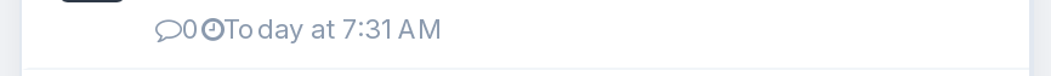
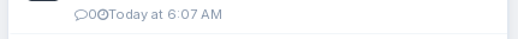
[182,12,442,46] 0 Today at 7:31 AM -> [88,6,222,22] 0 Today at 6:07 AM

